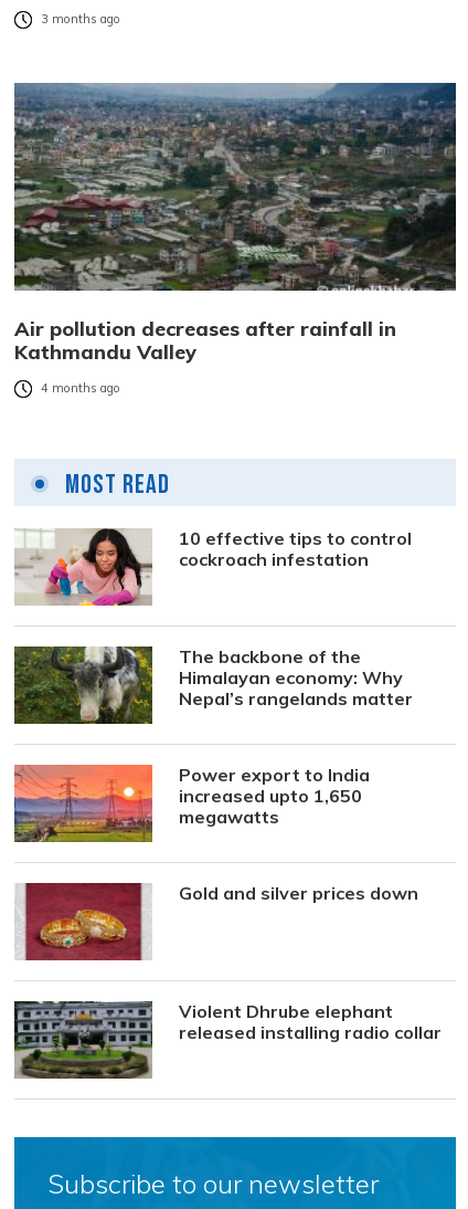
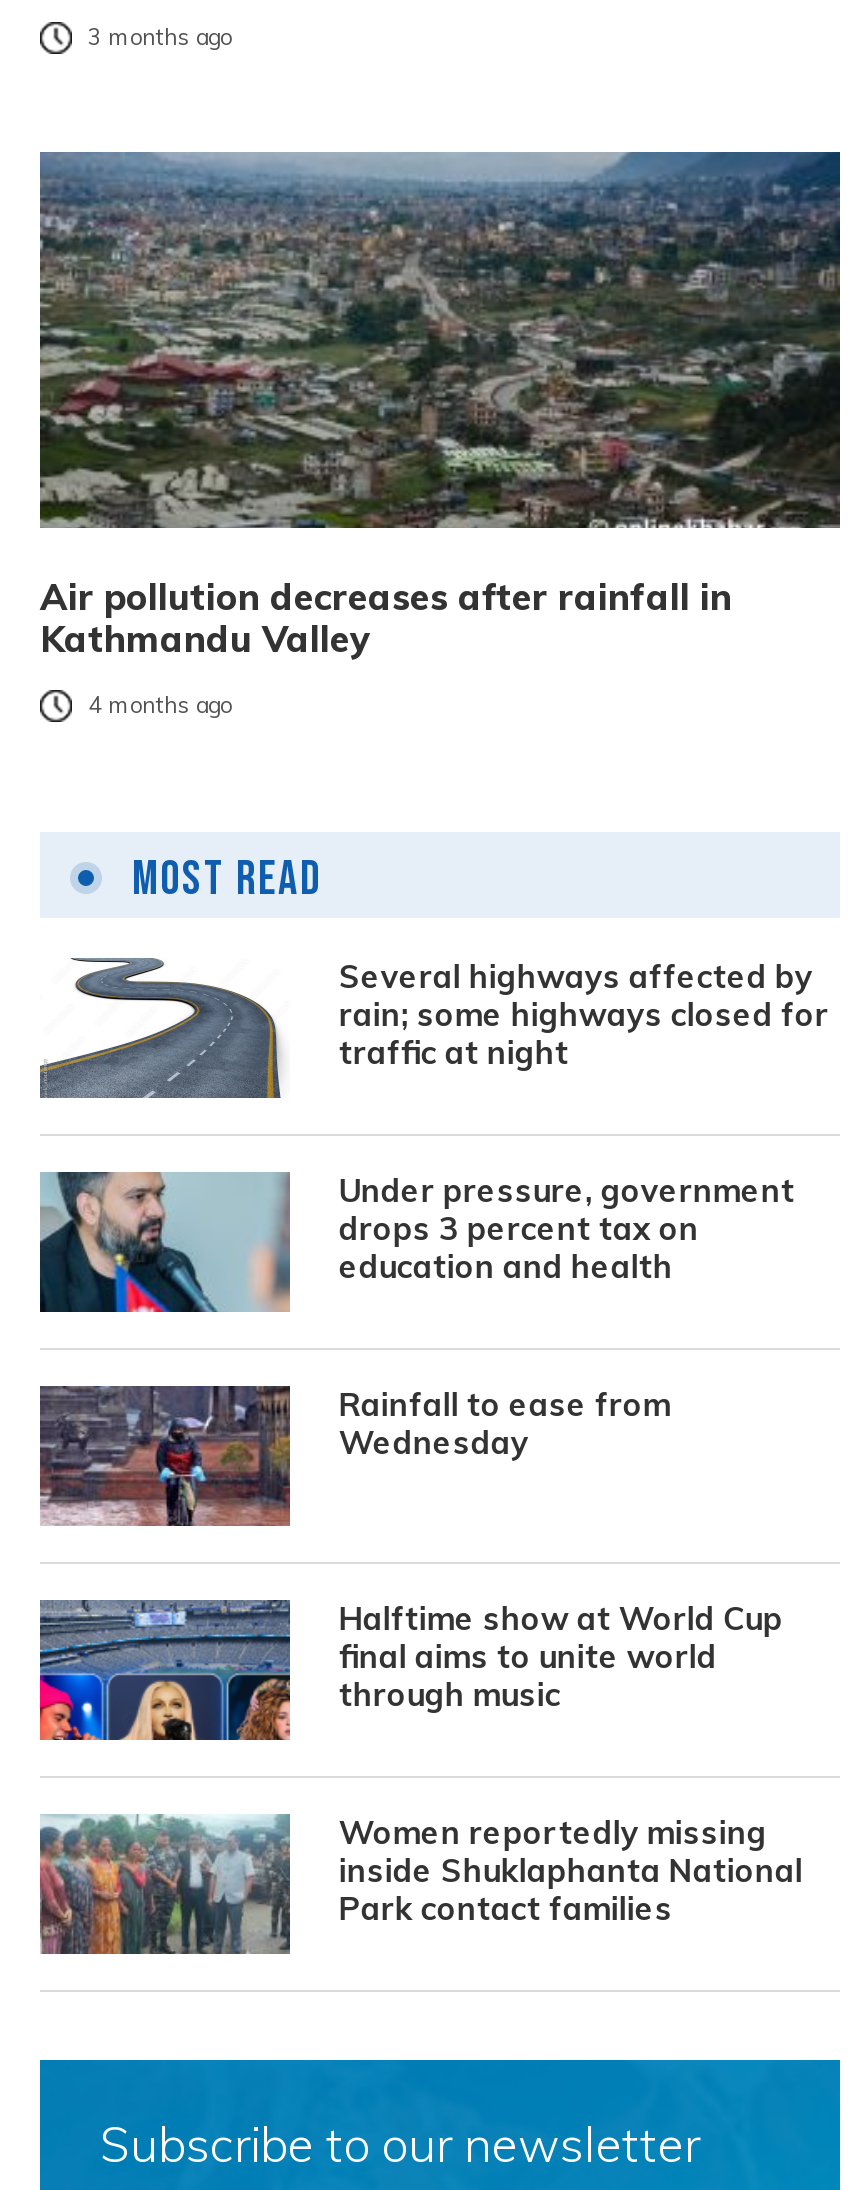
[13,527,412,607] [image] | 10 effective tips to control | cockroach infestation -> [40,956,829,1100] [image] | Several highways affected by | rain; some highways closed for | traffic at night
[13,645,413,725] [image] | The backbone of the | Himalayan economy: Why | Nepal’s rangelands matter -> [40,1170,795,1314] [image] | Under pressure, government | drops 3 percent tax on | education and health
[13,764,370,843] [image] | Power export to India | increased upto 1,650 | megawatts -> [38,1384,671,1526] [image] | Rainfall to ease from | Wednesday
[14,882,419,961] [image] | Gold and silver prices down -> [38,1598,783,1742] [image] | Halftime show at World Cup | final aims to unite world | through music
[13,1000,442,1079] [image] | Violent Dhrube elephant | released installing radio collar -> [38,1812,803,1954] [image] | Women reportedly missing | inside Shuklaphanta National | Park contact families

